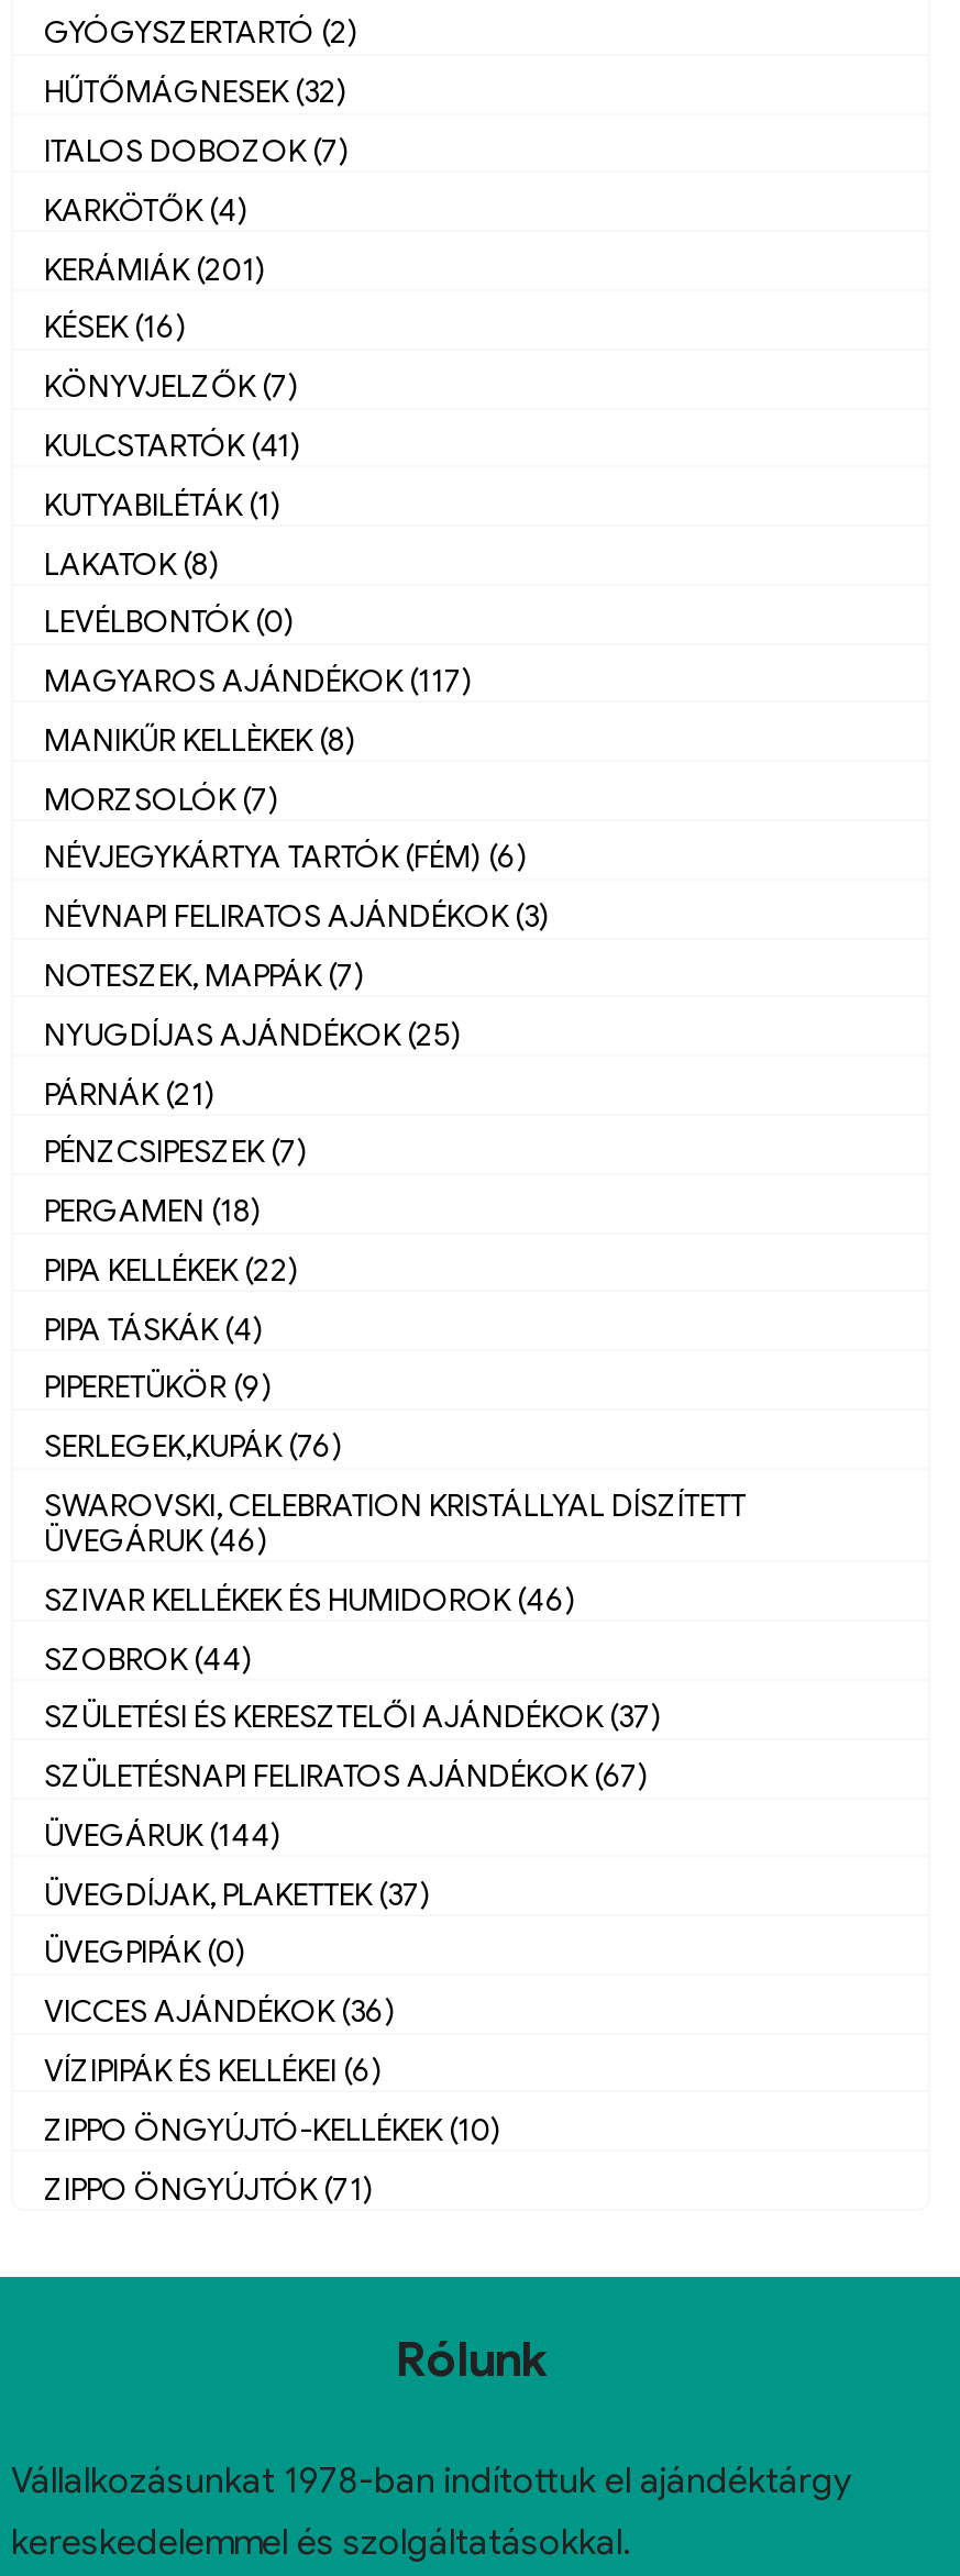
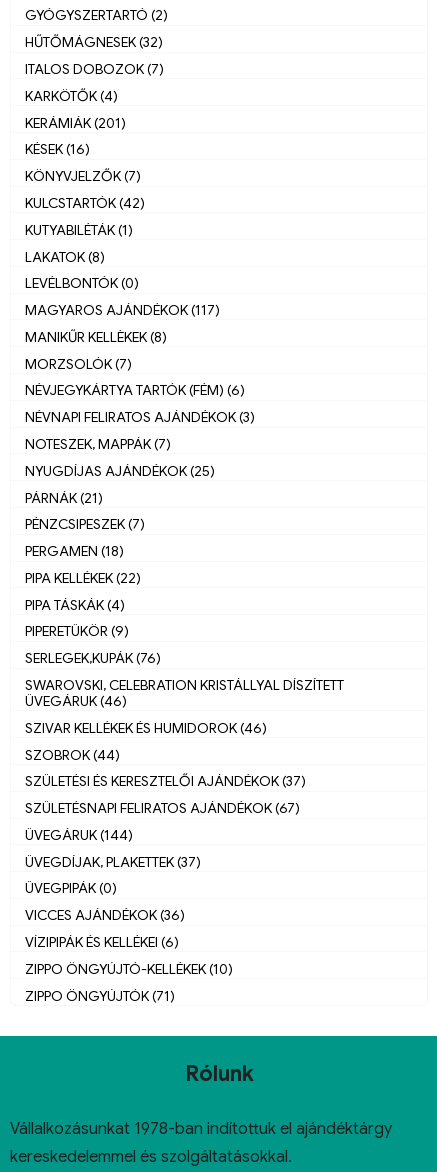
[44,425,301,465] KULCSTARTÓK (41) -> [25,194,145,212] KULCSTARTÓK (42)

